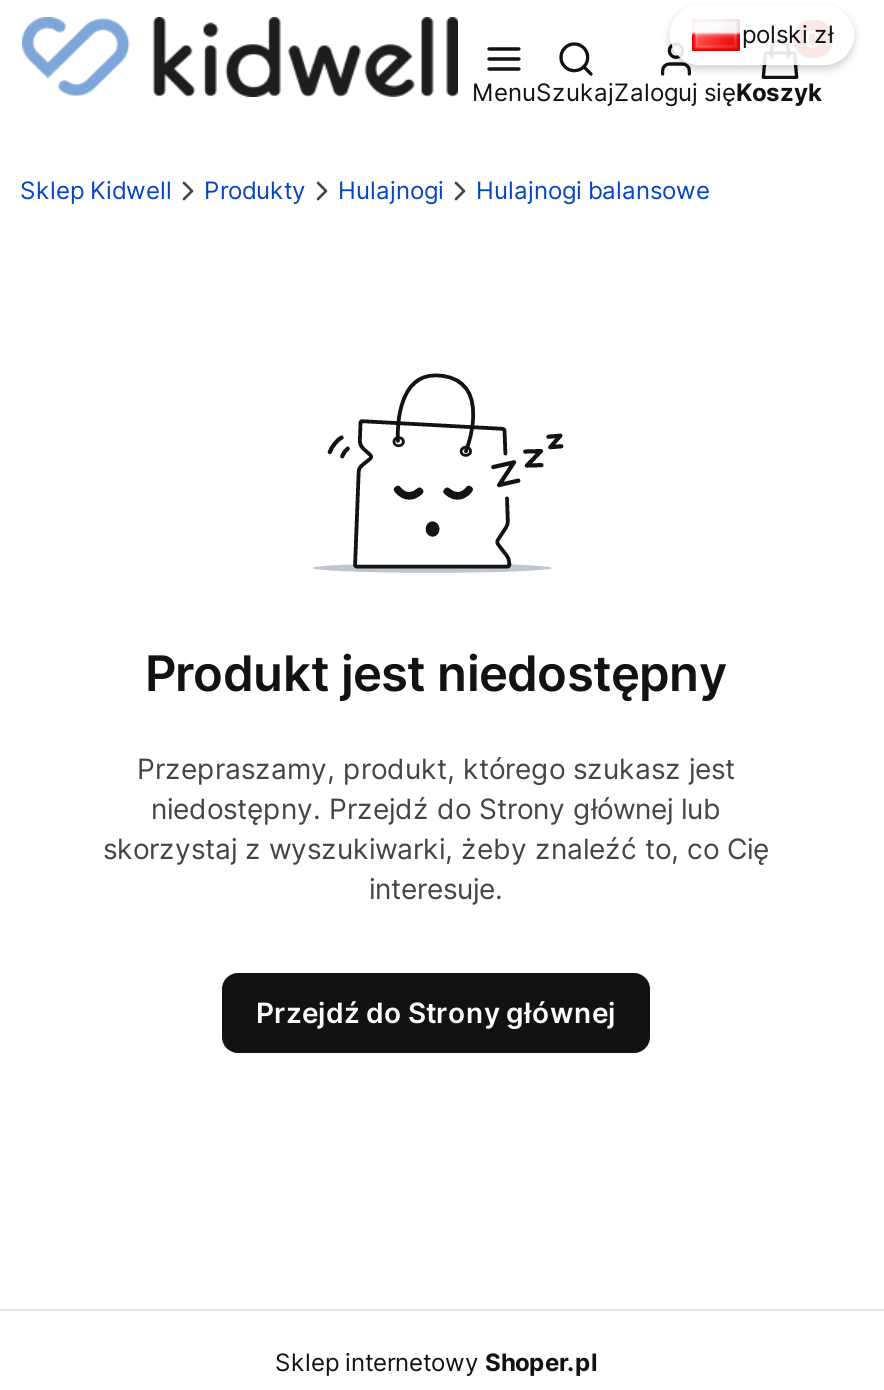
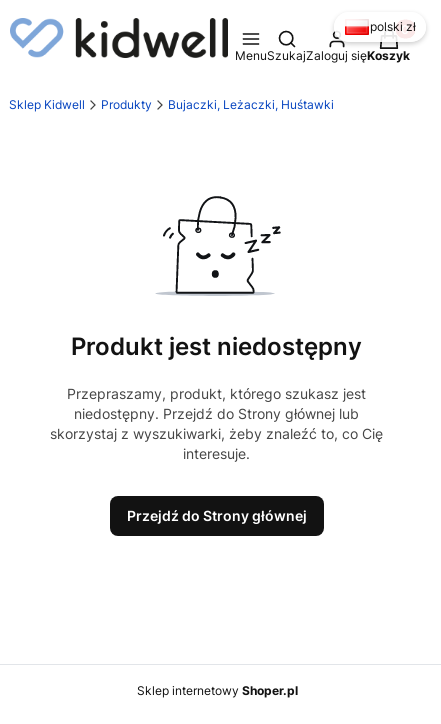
[338,175,710,205] Hulajnogi | Hulajnogi balansowe -> [168,97,334,112] Bujaczki, Leżaczki, Huśtawki

